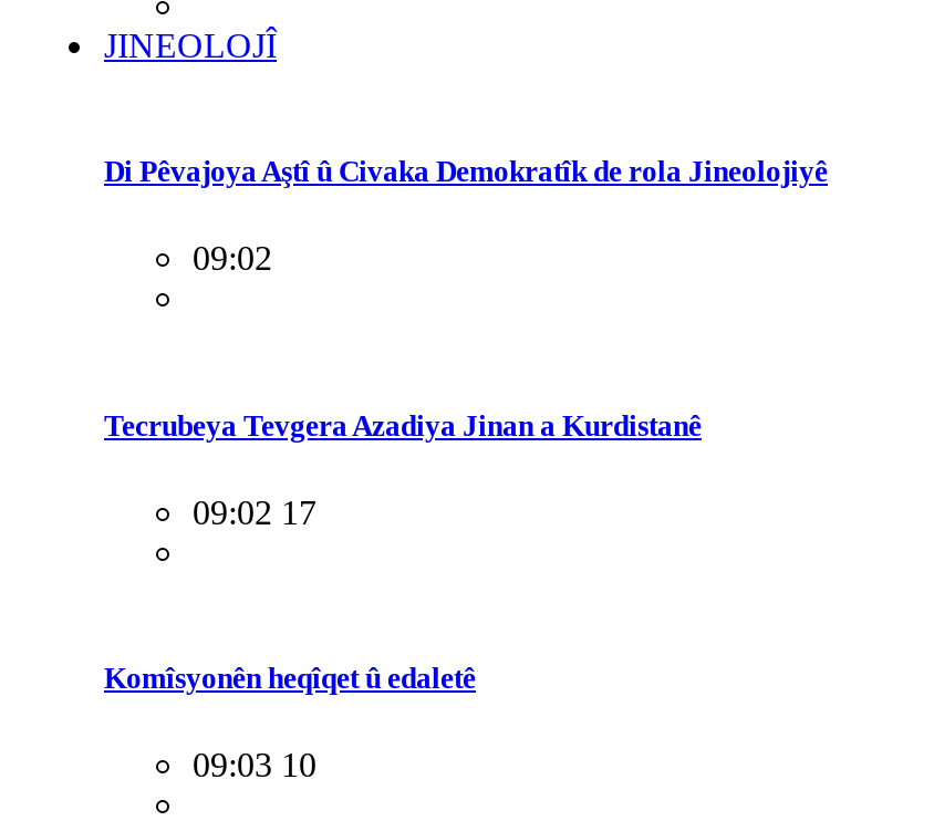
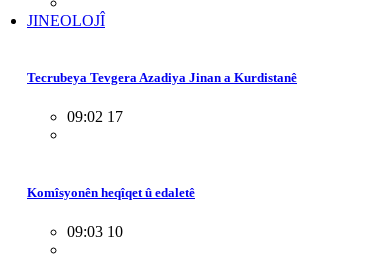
[104,155,828,277] Di Pêvajoya Aştî û Civaka Demokratîk de rola Jineolojiyê | 09:02 -> none

